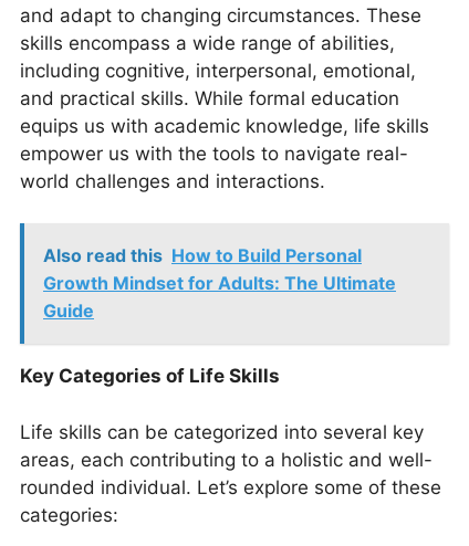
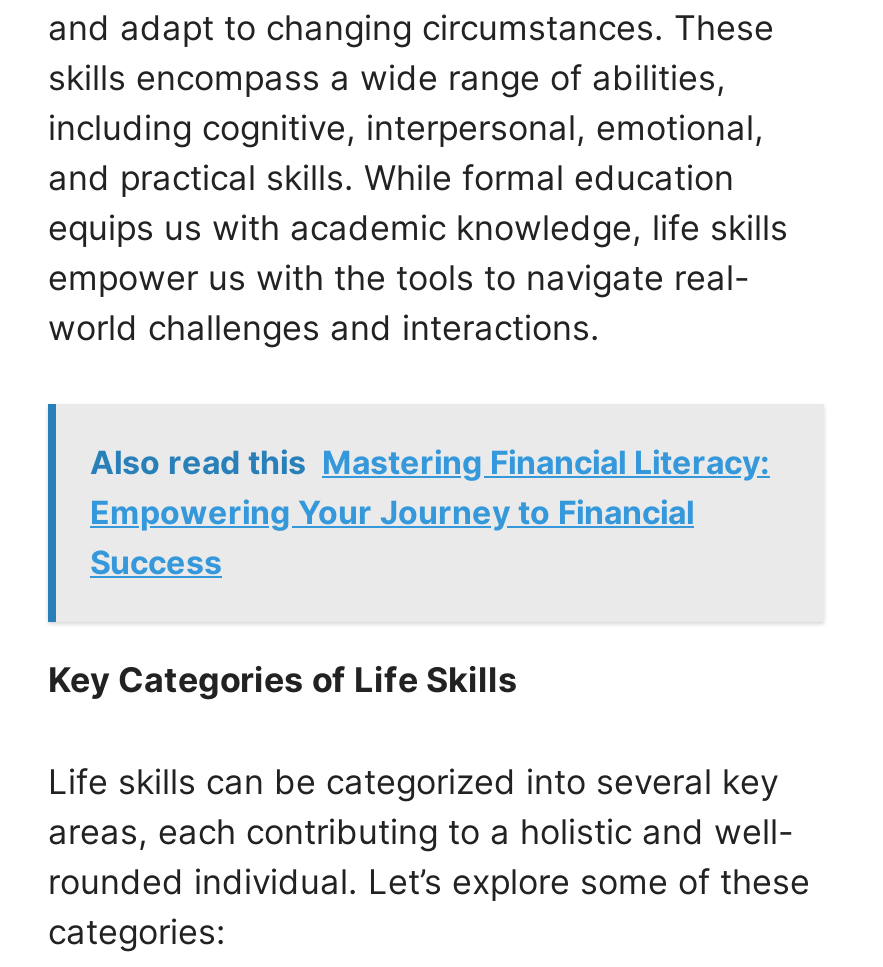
[43,244,396,322] Also read this How to Build Personal | Growth Mindset for Adults: The Ultimate | Guide -> [90,442,770,582] Also read this Mastering Financial Literacy: | Empowering Your Journey to Financial | Success

